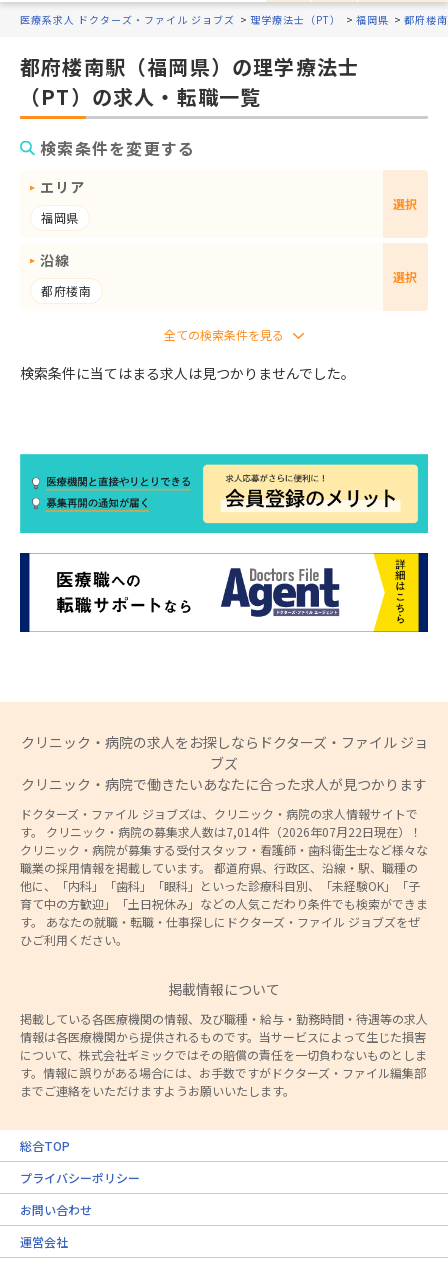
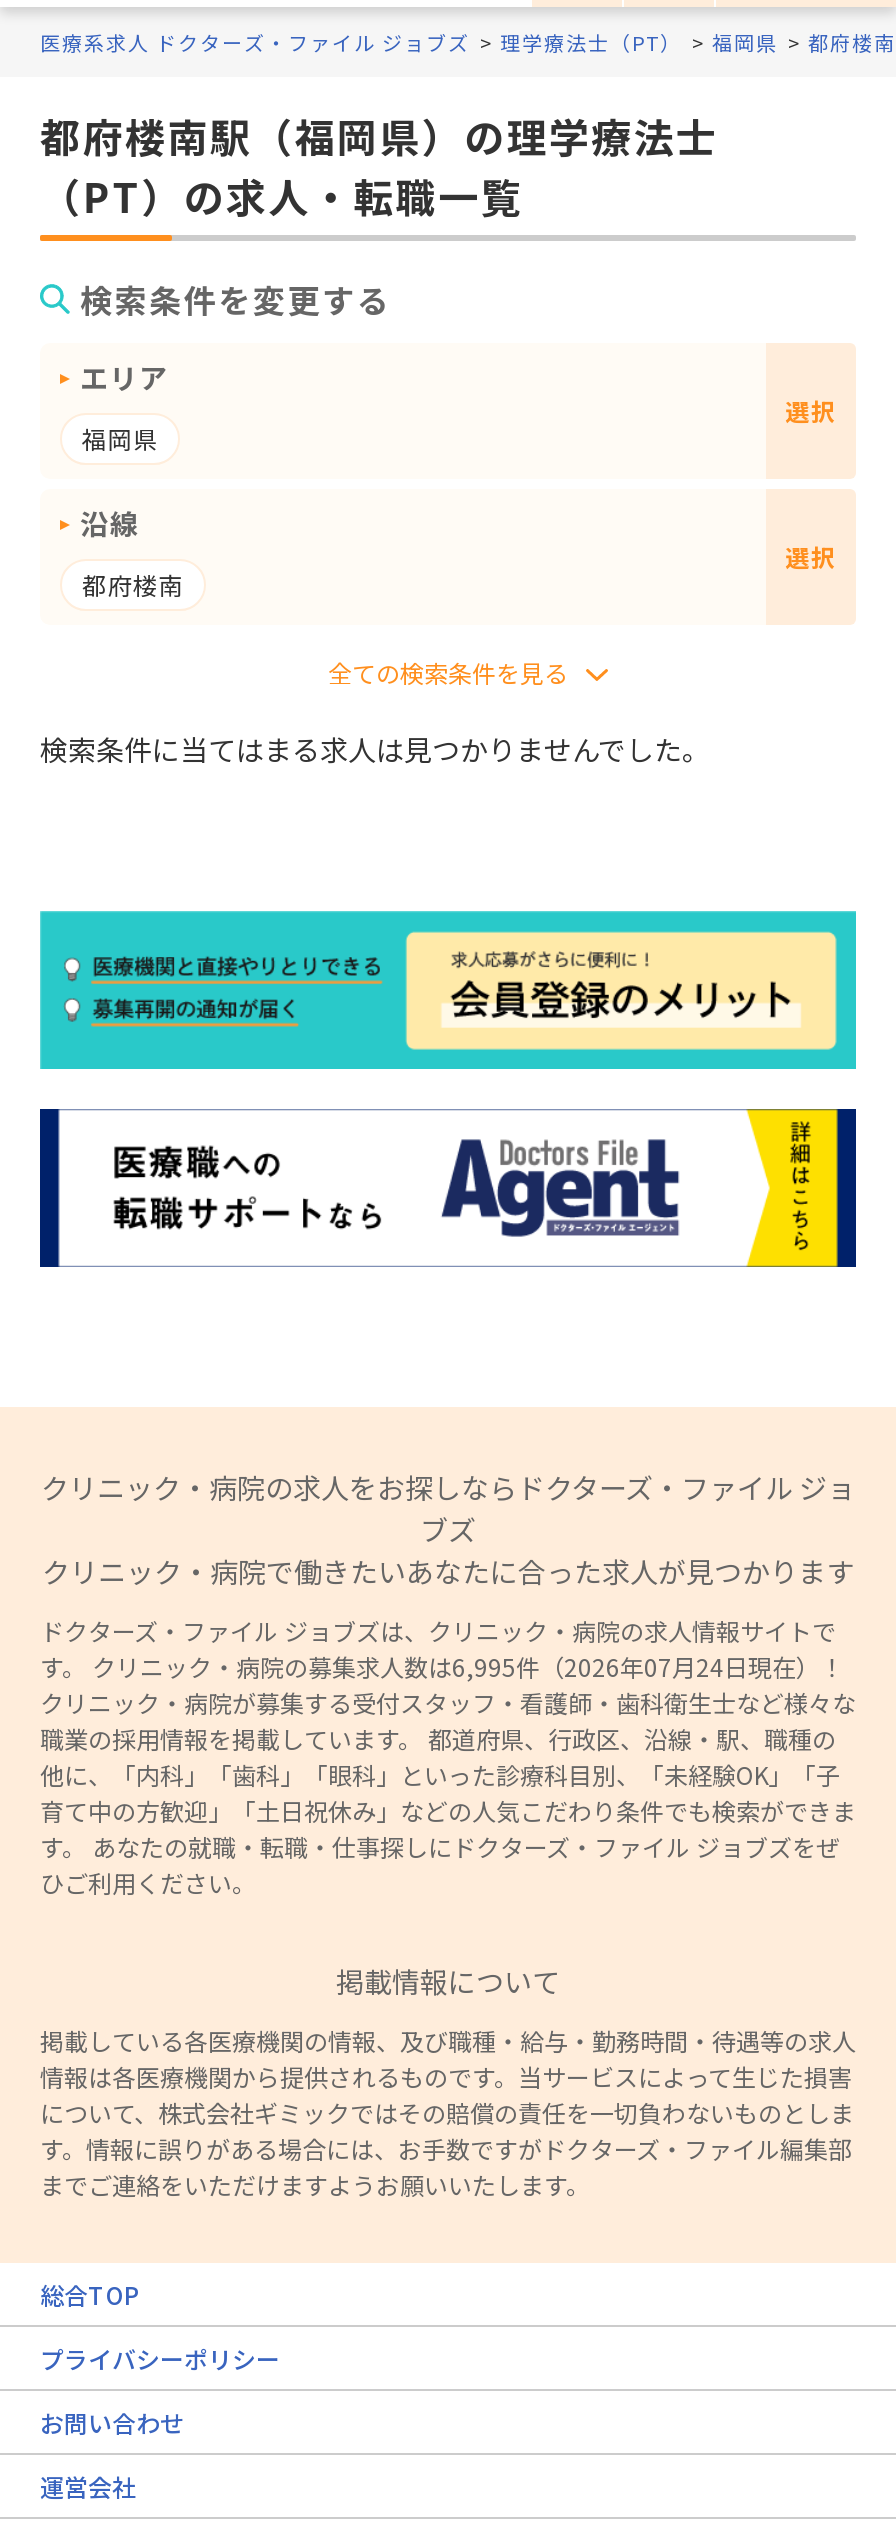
[20,823,422,840] す。 クリニック・病院の募集求人数は7,014件（2026年07月22日現在）！ -> [40,1650,844,1684] す。 クリニック・病院の募集求人数は6,995件（2026年07月24日現在）！

